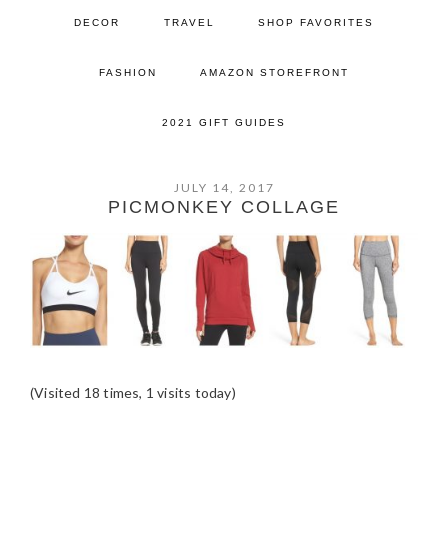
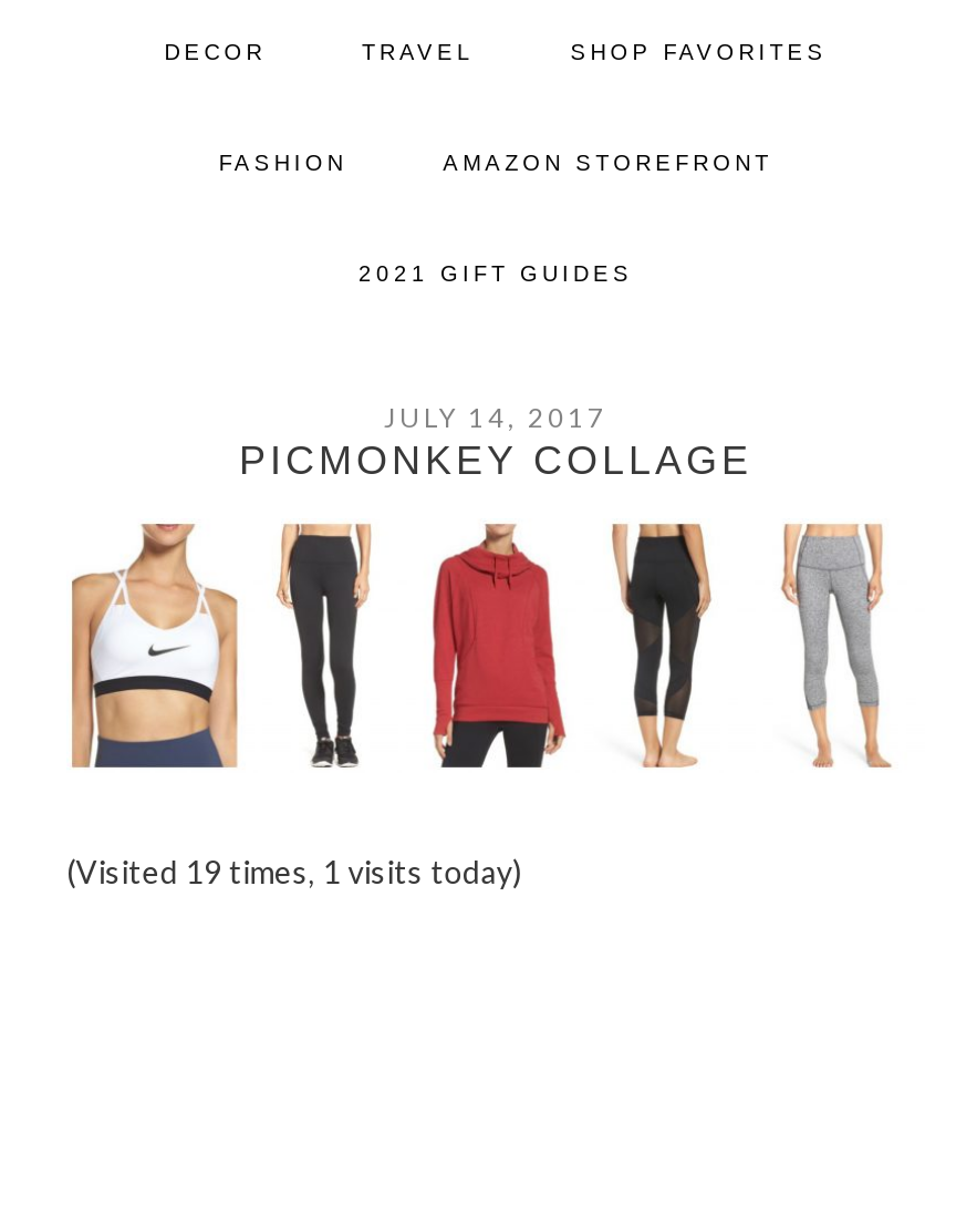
[30,384,236,401] (Visited 18 times, 1 visits today) -> [66,852,522,890] (Visited 19 times, 1 visits today)

